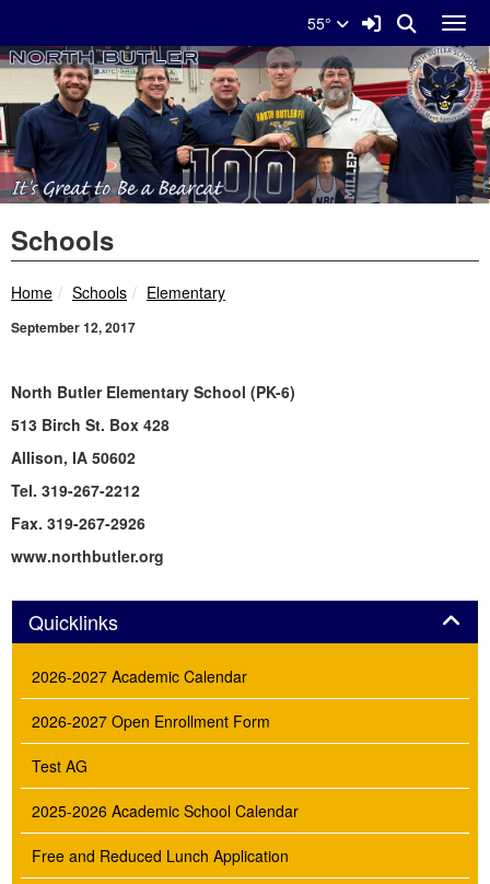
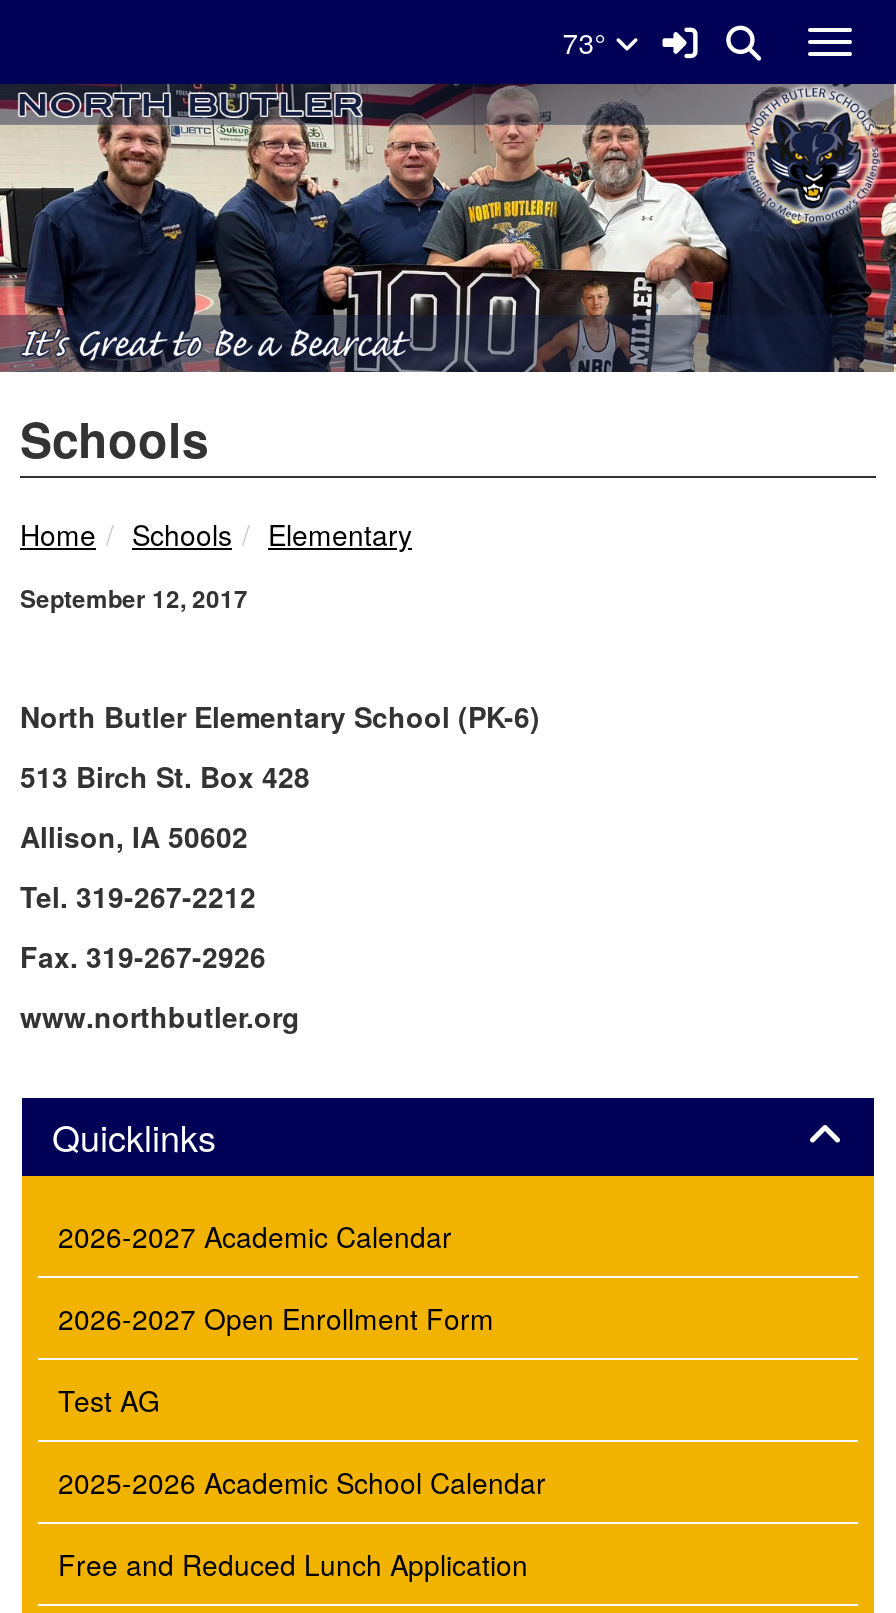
[308,12,336,34] 55° -> [562,22,614,62] 73°

